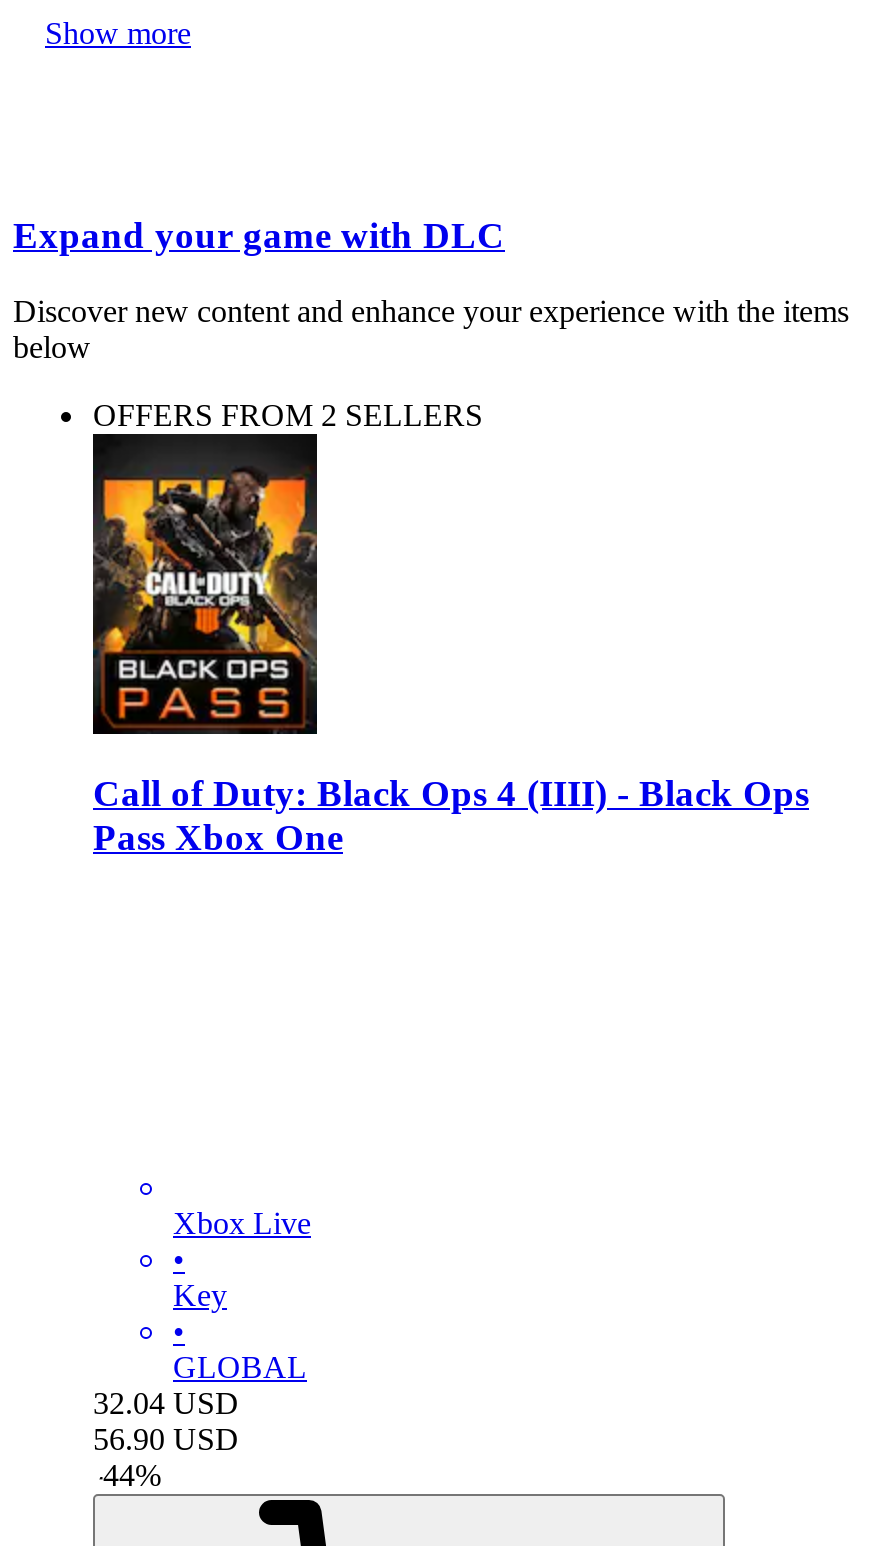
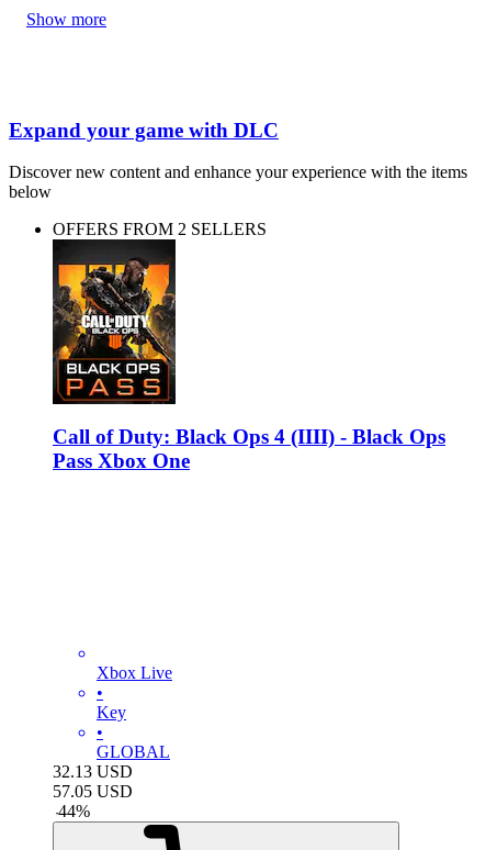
[93,1386,239,1420] 32.04 USD -> [53,762,133,781] 32.13 USD
[93,1422,239,1456] 56.90 USD -> [53,782,133,800] 57.05 USD

